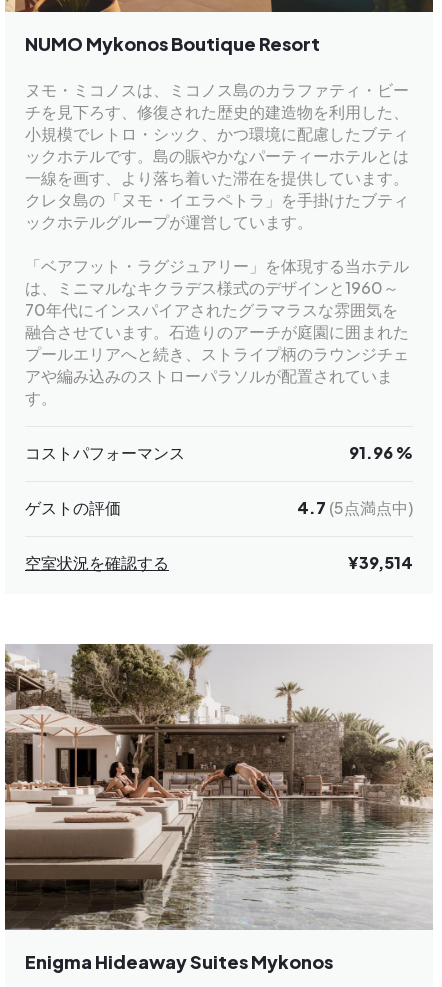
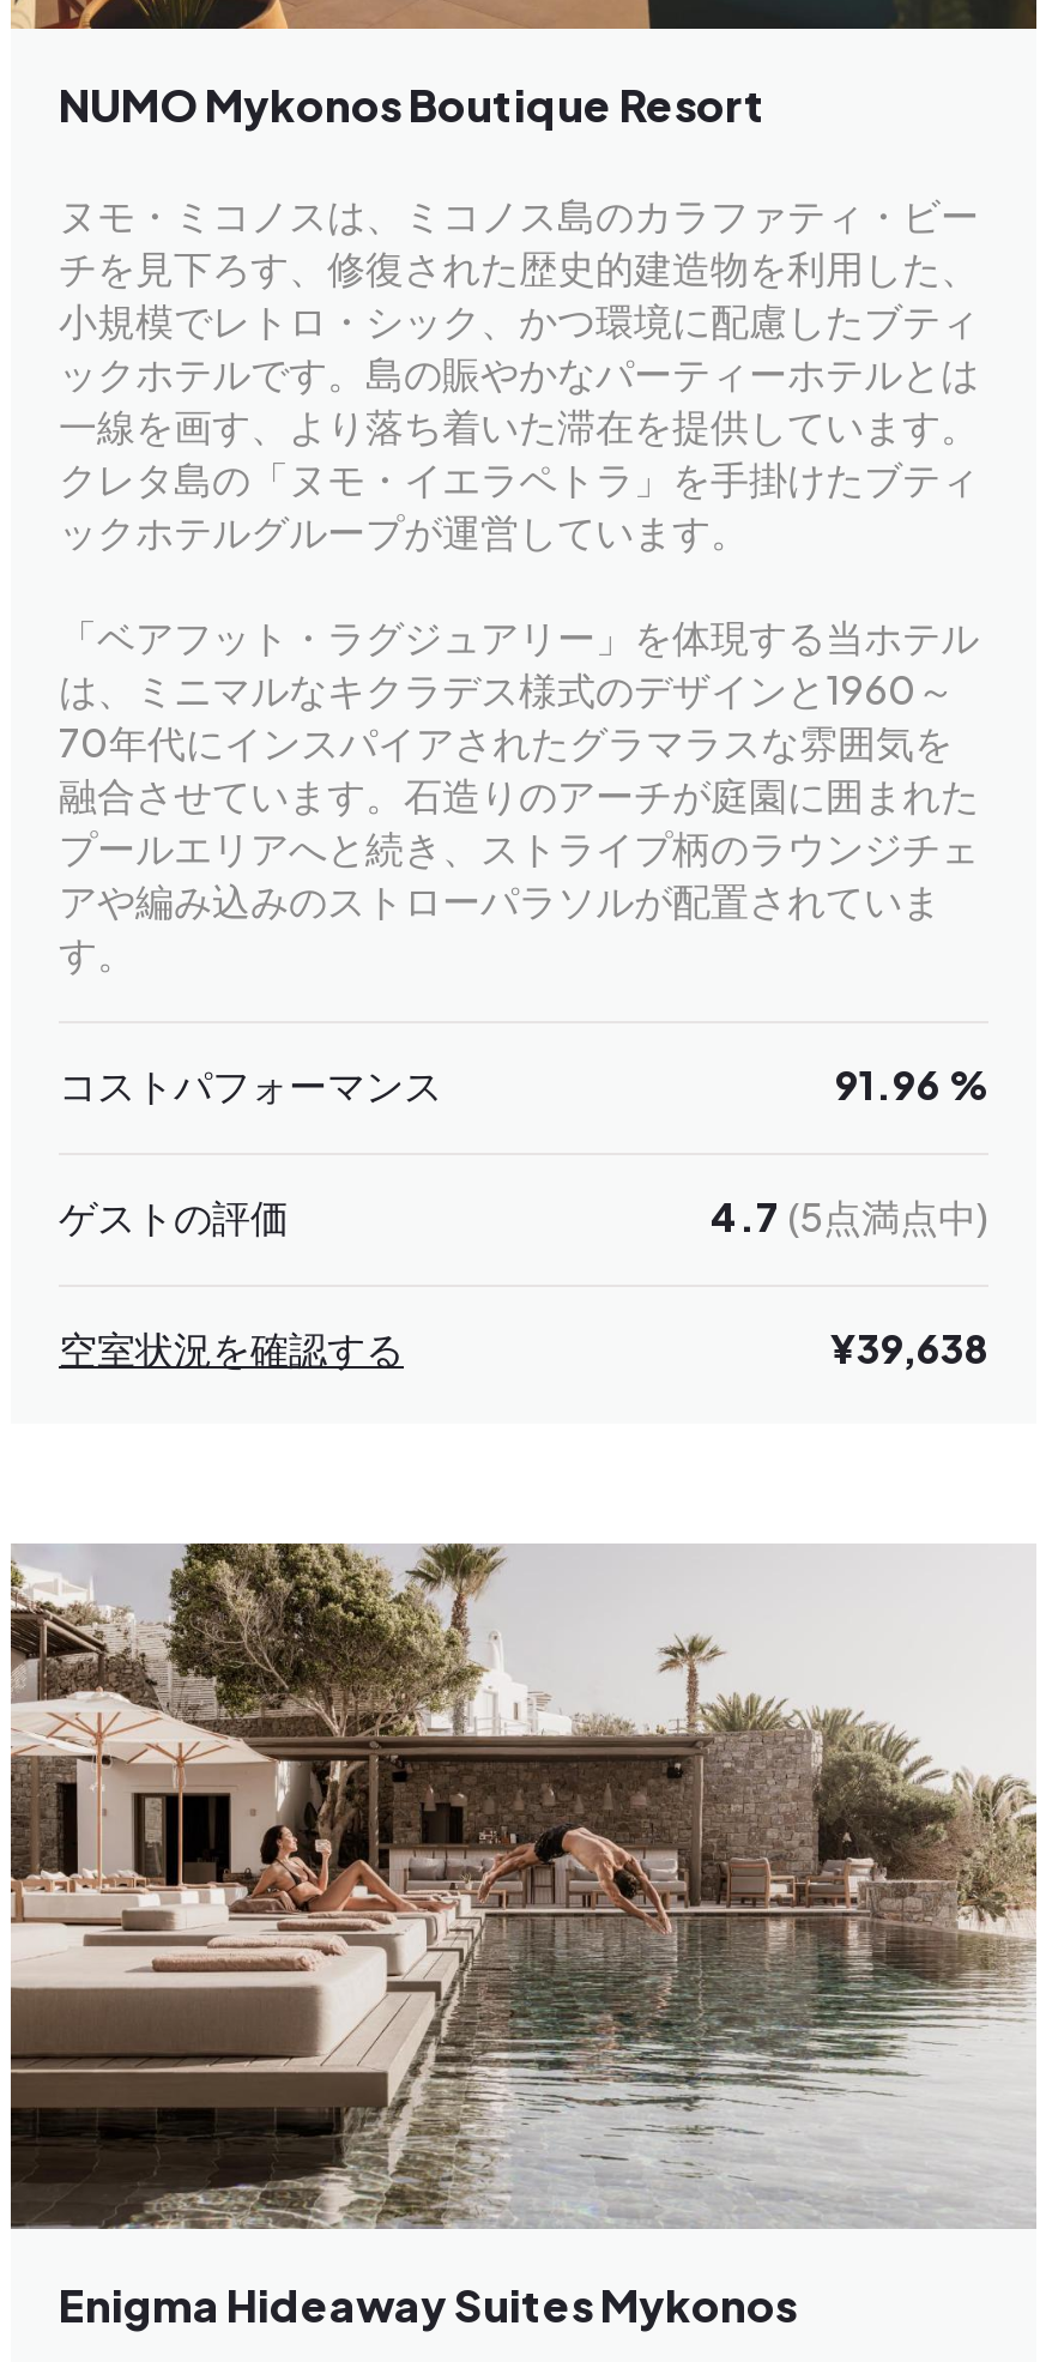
[348,552,413,573] ¥39,514 -> [830,1323,988,1374] ¥39,638

